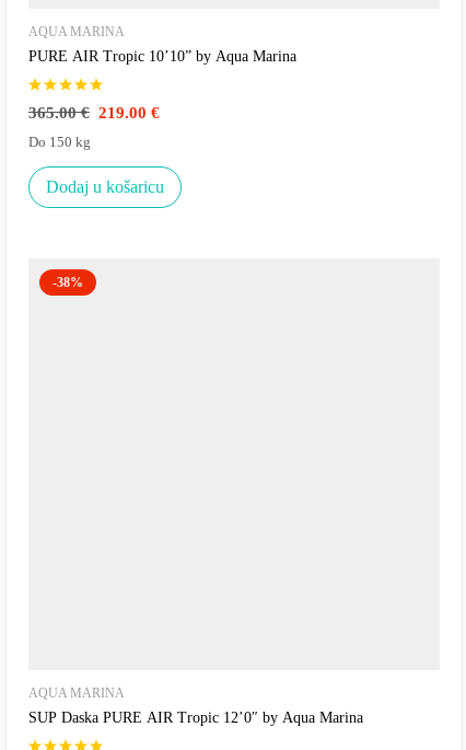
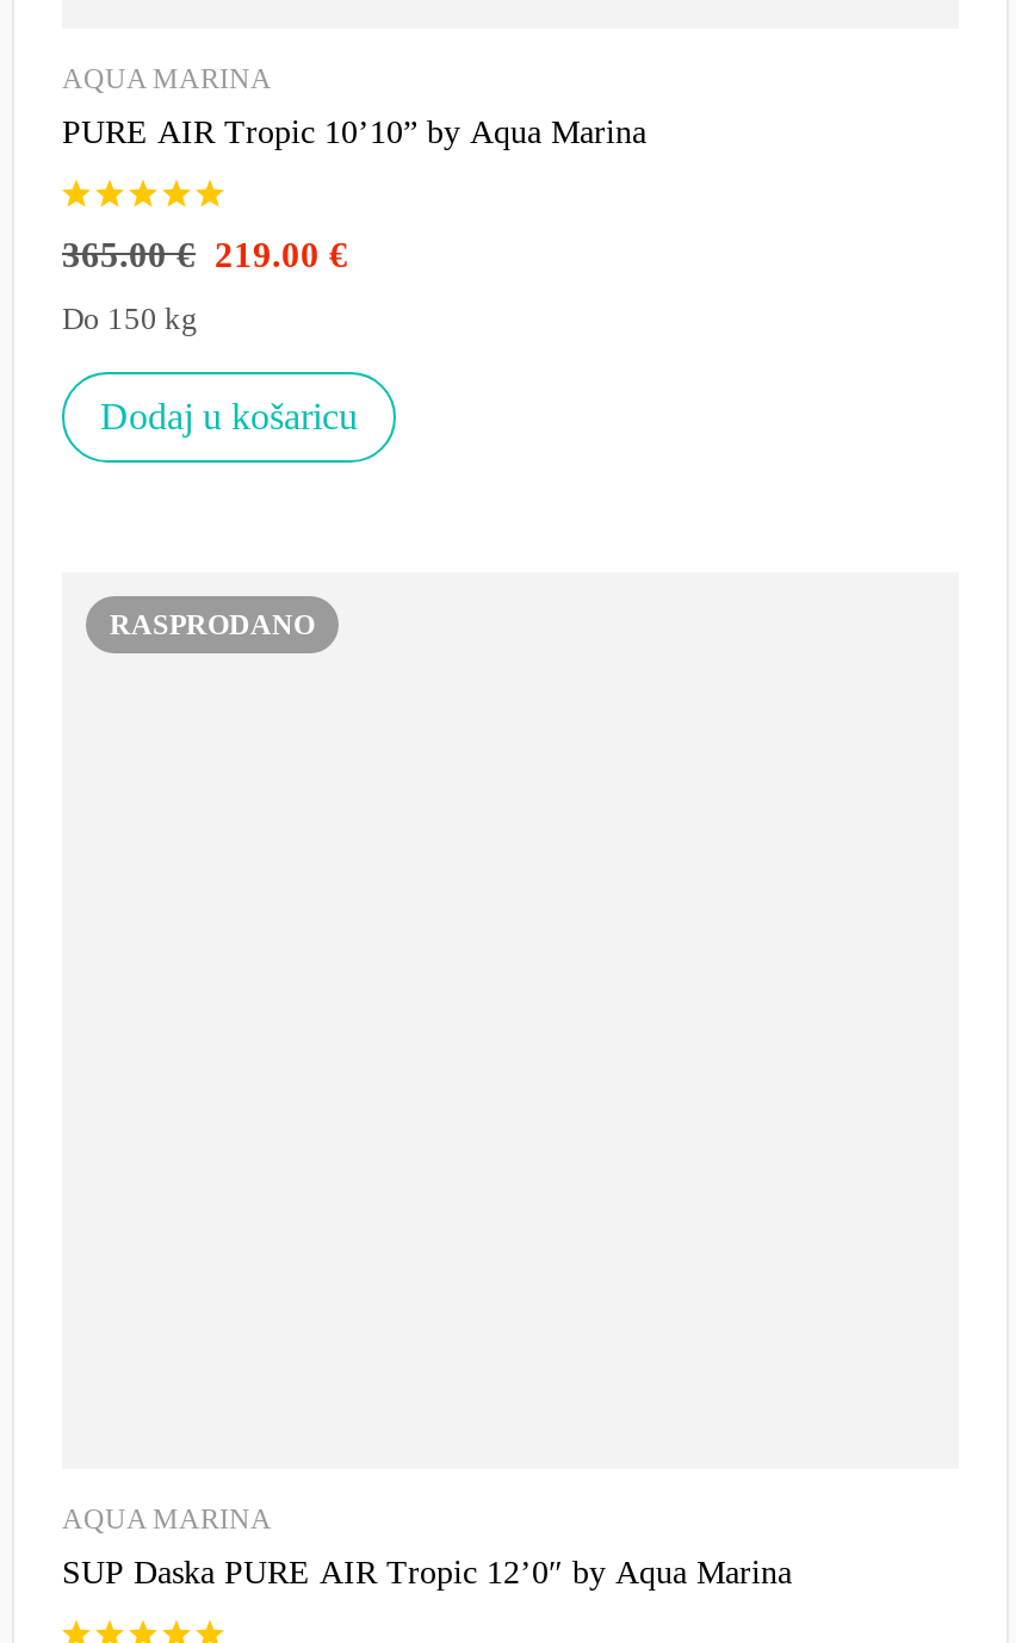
[53,275,83,290] -38% -> [110,608,315,641] RASPRODANO

